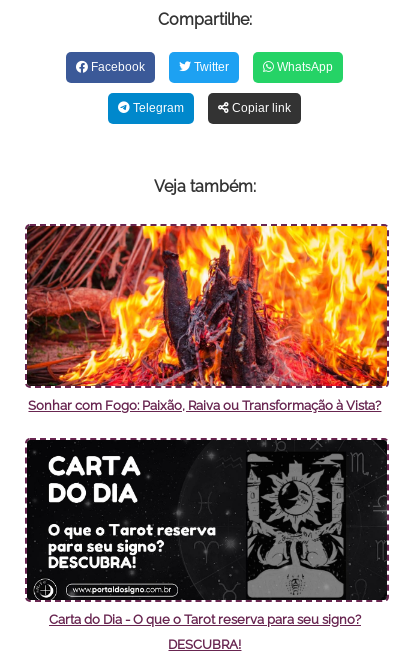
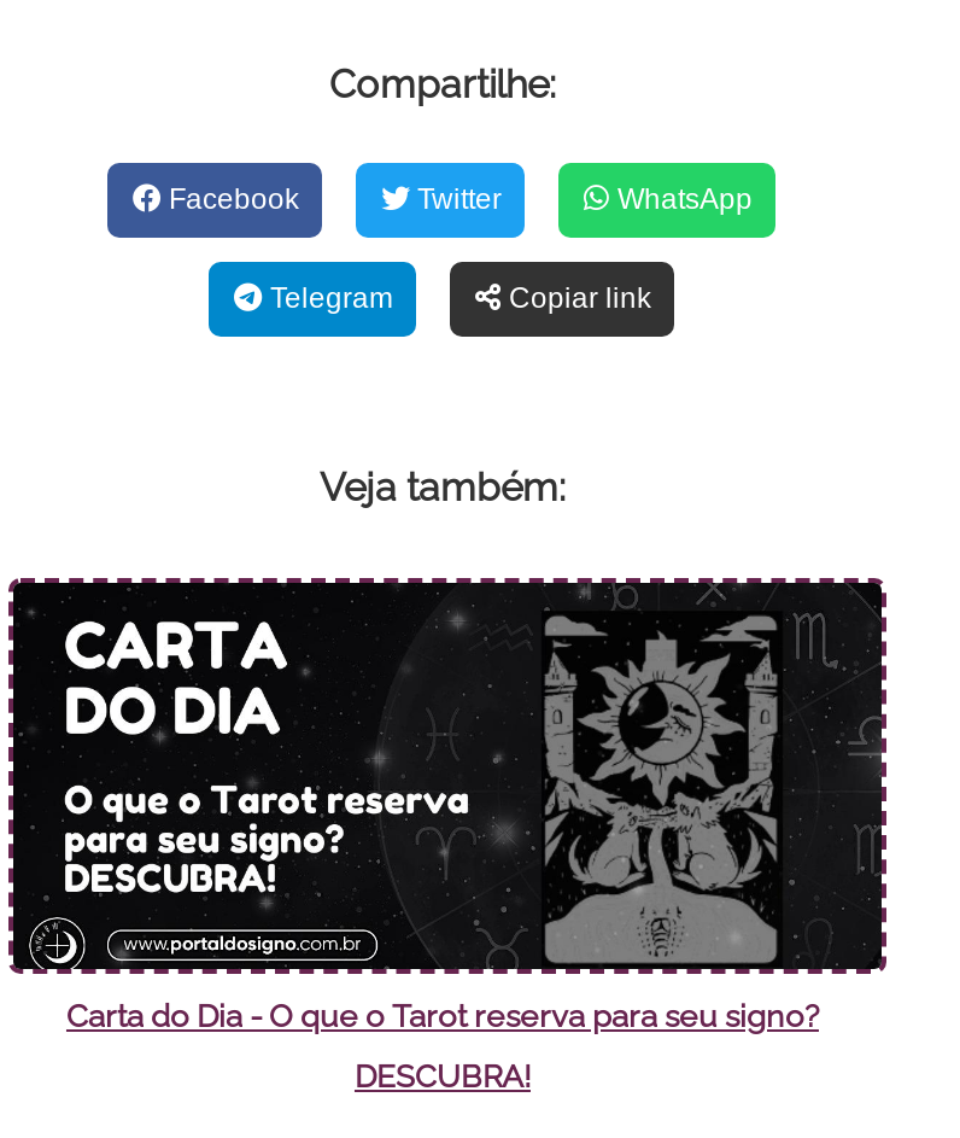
[26,225,388,413] [image] | Sonhar com Fogo: Paixão, Raiva ou Transformação à Vista? -> none

